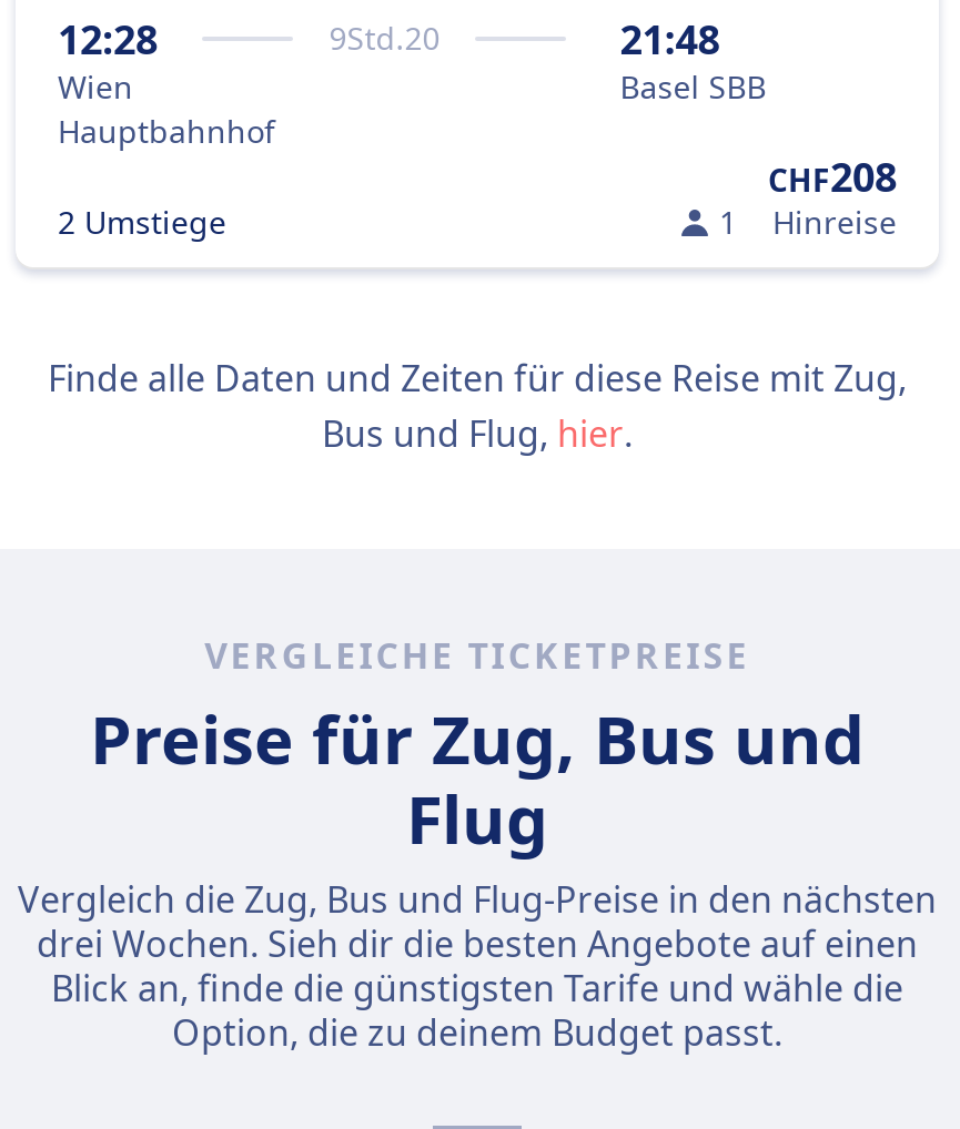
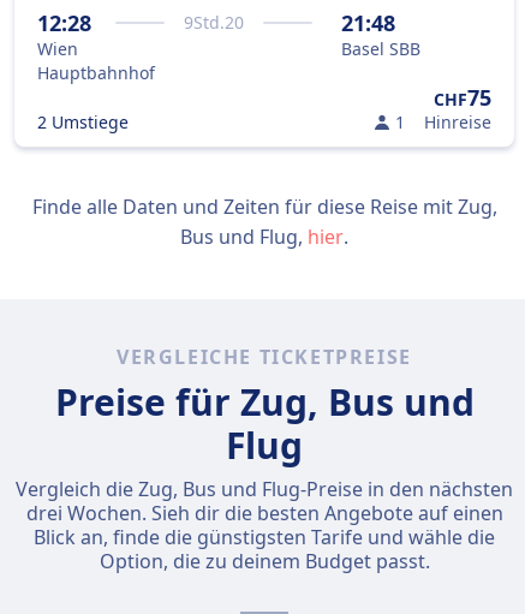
[768,150,897,203] CHF208 -> [434,83,491,112] CHF75

